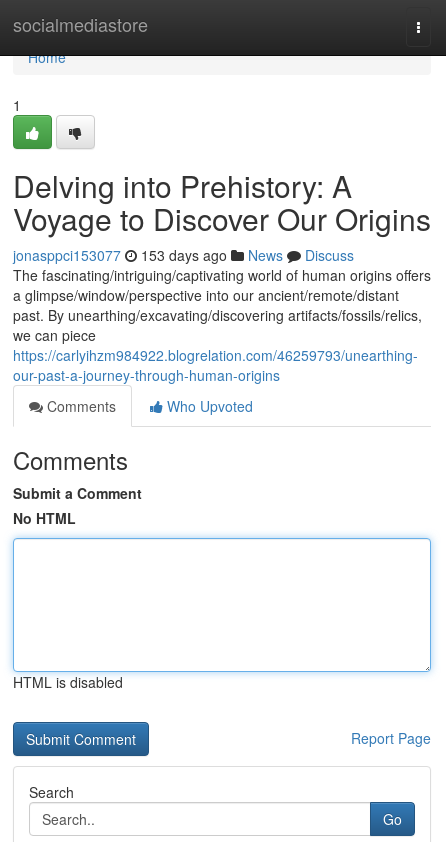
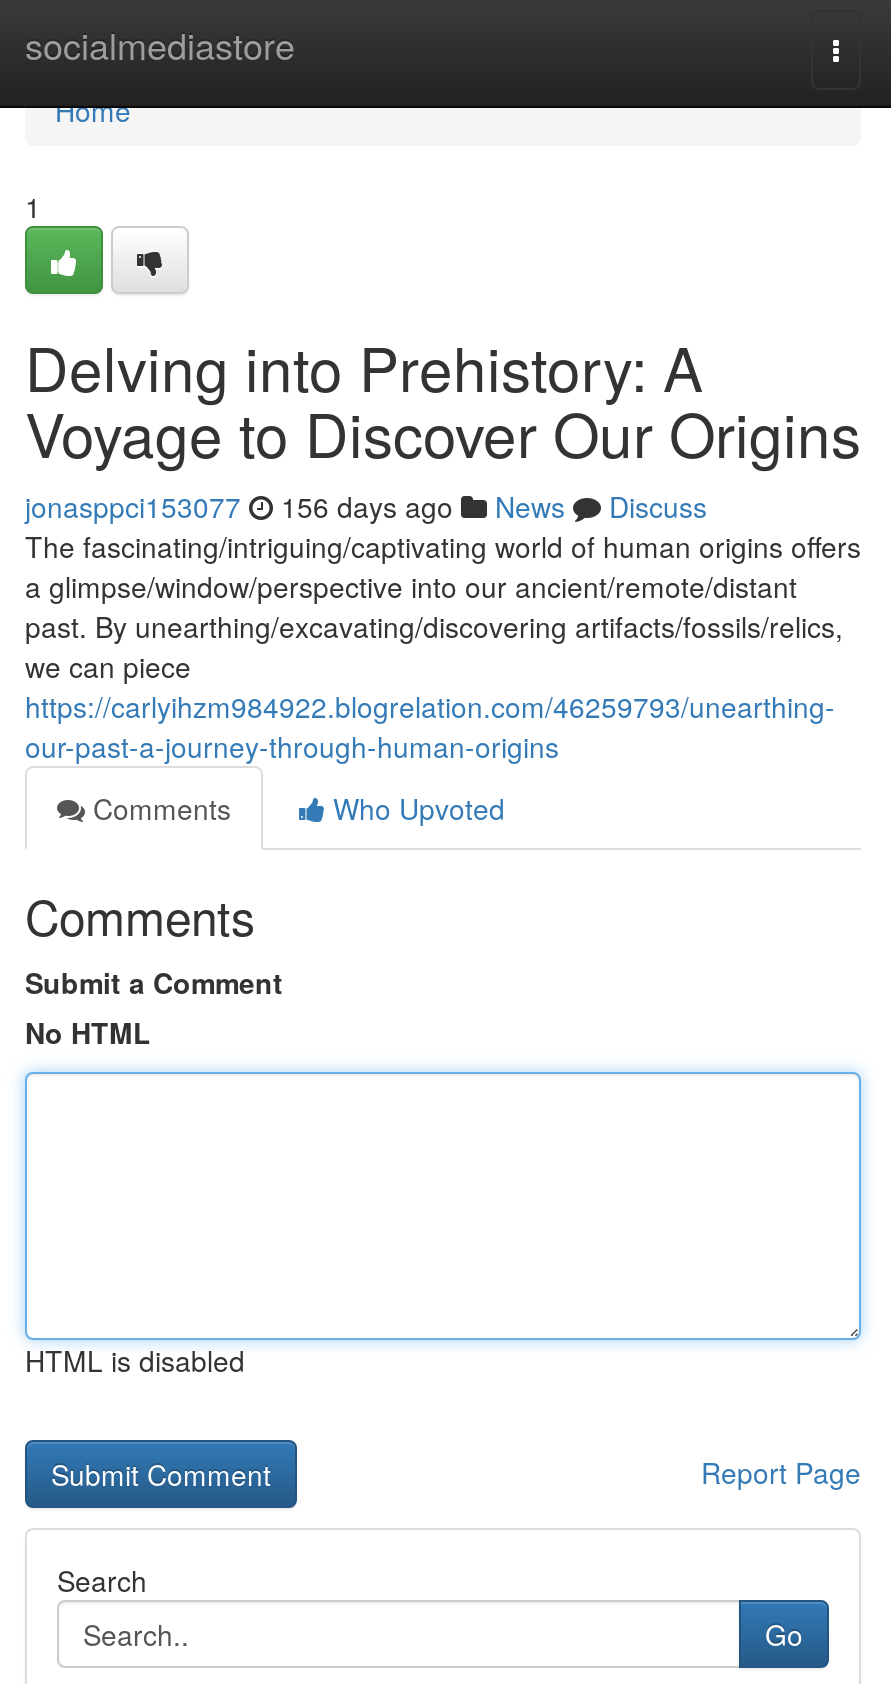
[13,245,354,265] jonasppci153077 153 days ago News Discuss -> [25,486,707,526] jonasppci153077 156 days ago News Discuss

